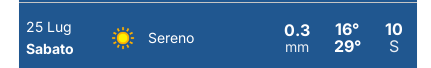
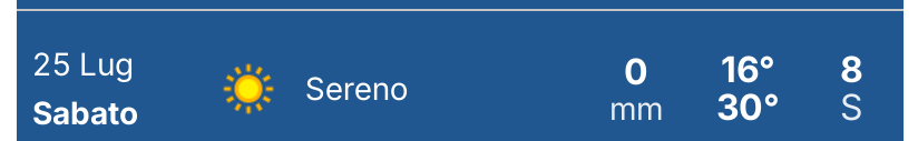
[284,20,310,40] 0.3 -> [624,49,648,93] 0
[384,19,402,39] 10 -> [840,46,862,91] 8
[285,36,398,56] mm 29° S -> [609,84,862,129] mm 30° S

